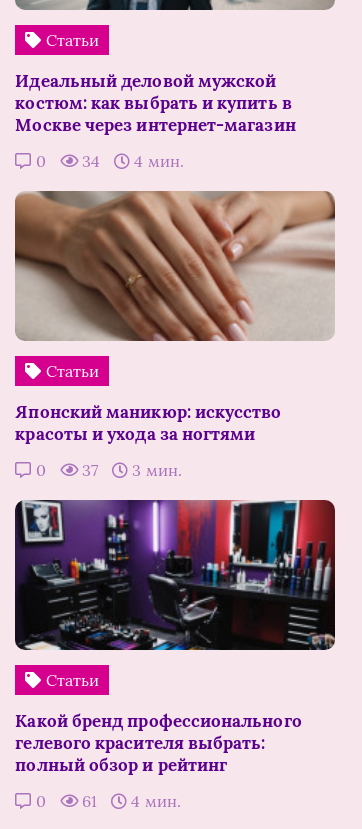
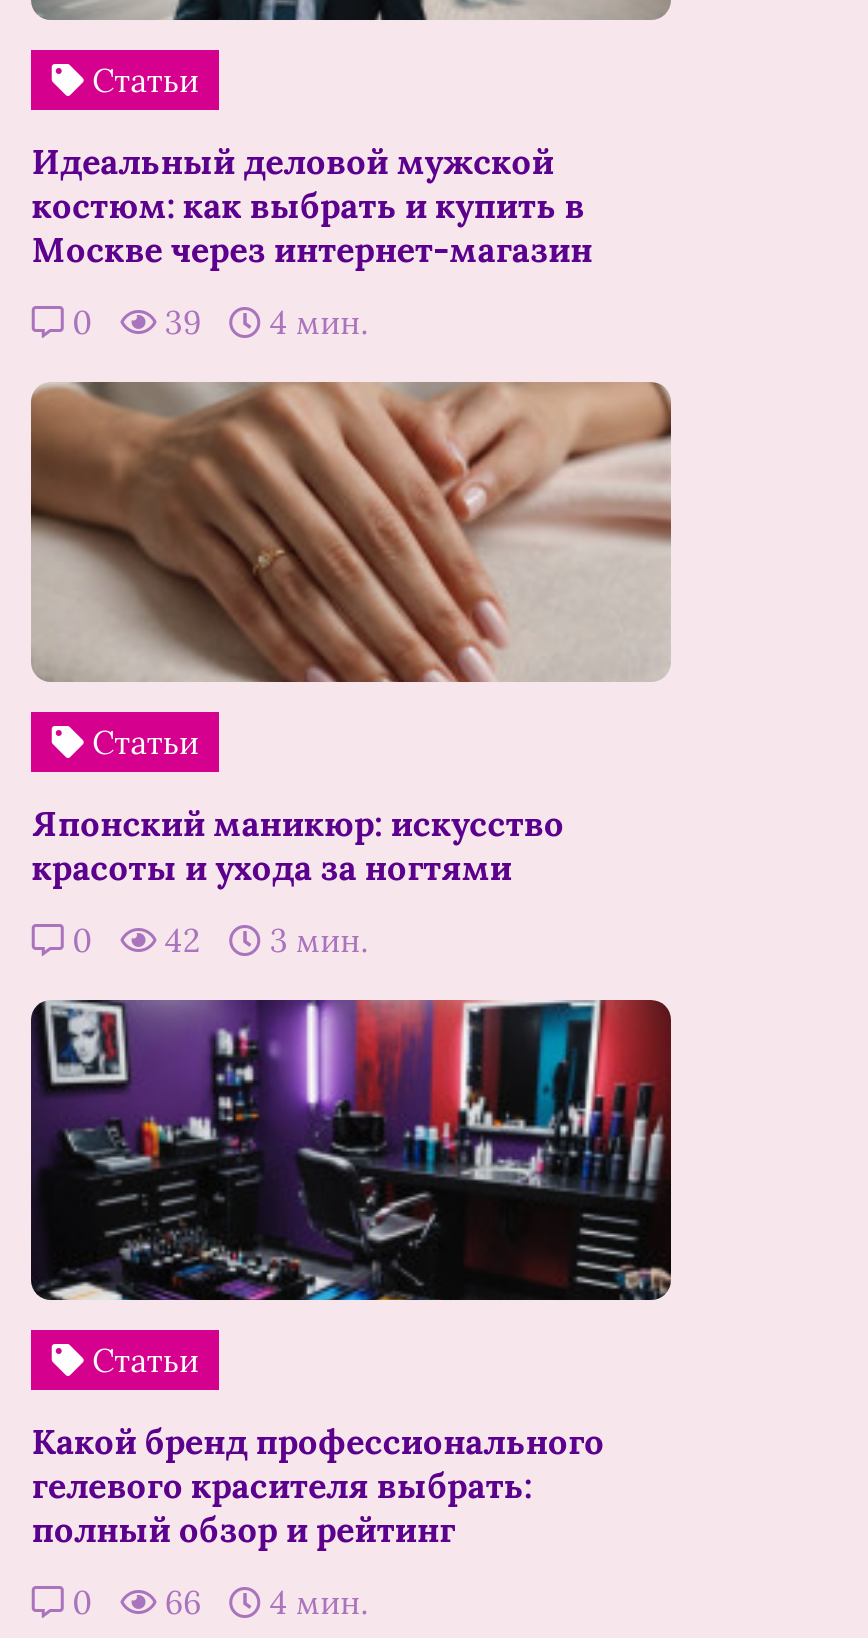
[31,151,184,171] 0 34 4 мин. -> [64,303,369,343] 0 39 4 мин.
[31,460,182,480] 0 37 3 мин. -> [64,921,369,961] 0 42 3 мин.
[31,791,181,811] 0 61 4 мин. -> [64,1583,369,1623] 0 66 4 мин.

